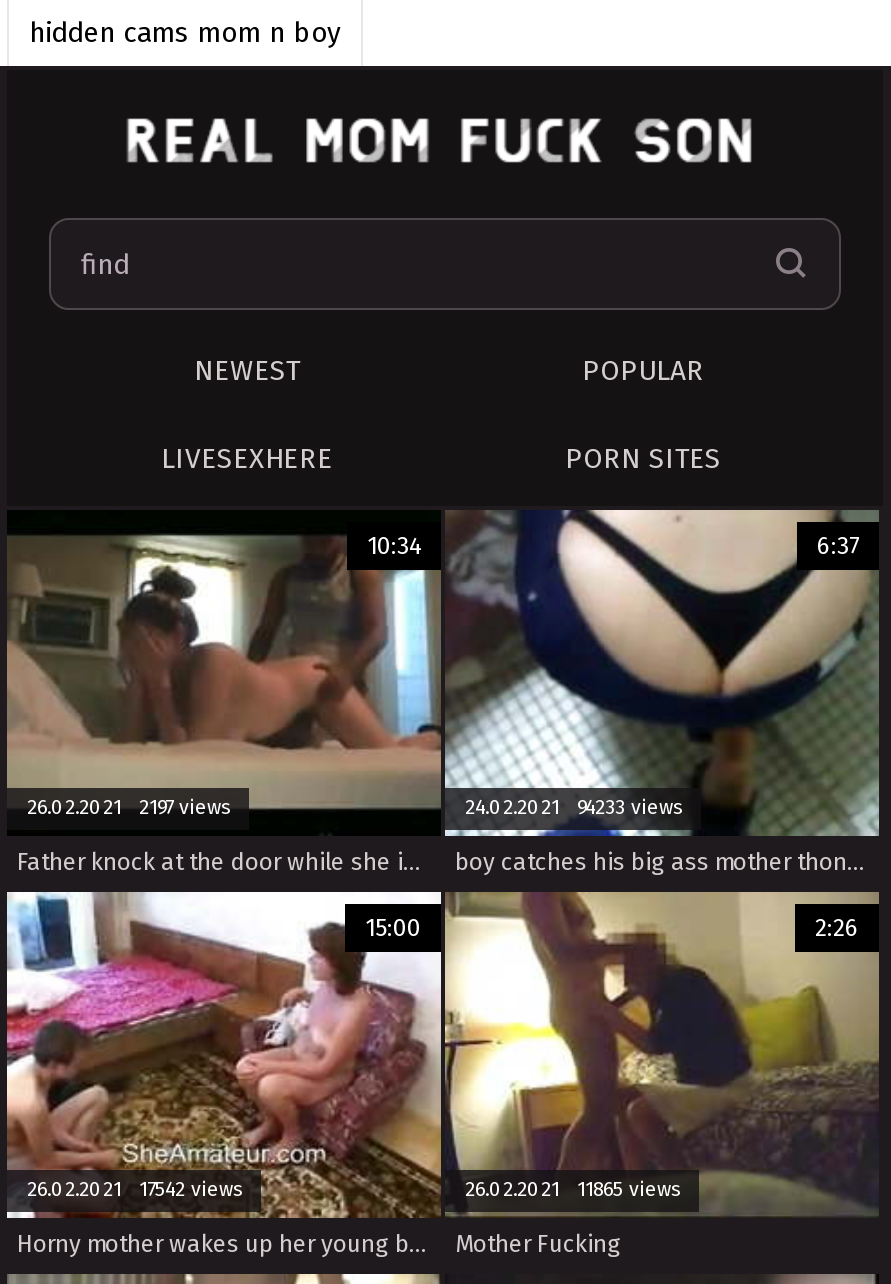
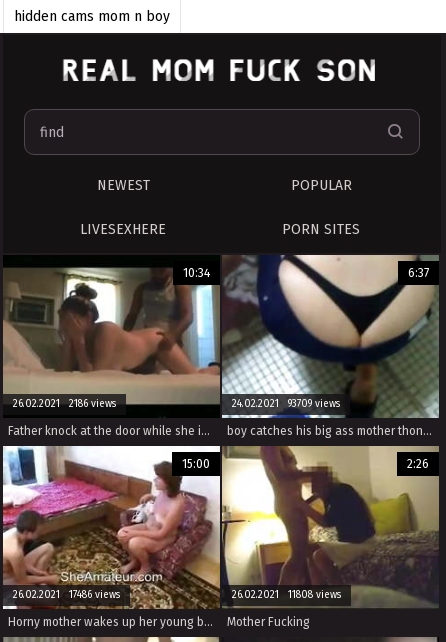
[27,796,229,820] 26.02.2021 2197 views -> [13,398,116,410] 26.02.2021 2186 views
[465,796,681,820] 24.02.2021 94233 views -> [232,398,340,410] 24.02.2021 93709 views
[27,1177,241,1201] 26.02.2021 17542 views -> [13,588,120,600] 26.02.2021 17486 views
[465,1177,679,1201] 26.02.2021 11865 views -> [232,588,341,600] 26.02.2021 11808 views

